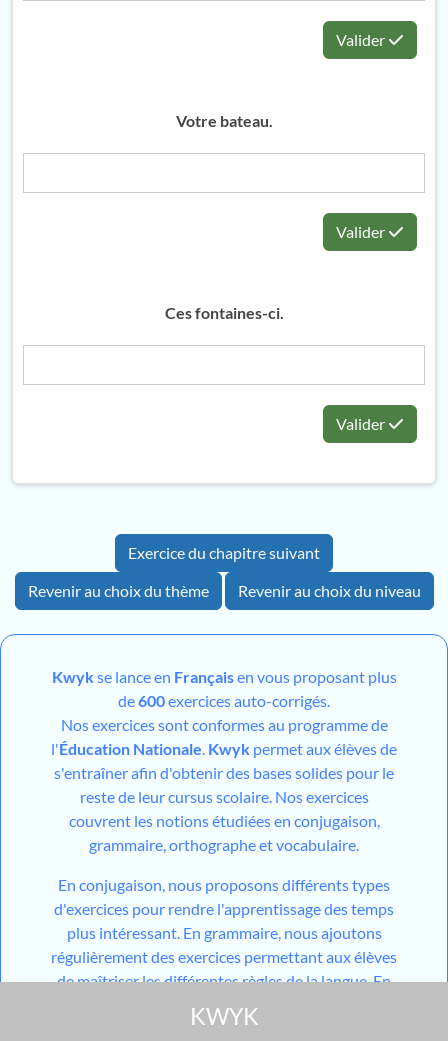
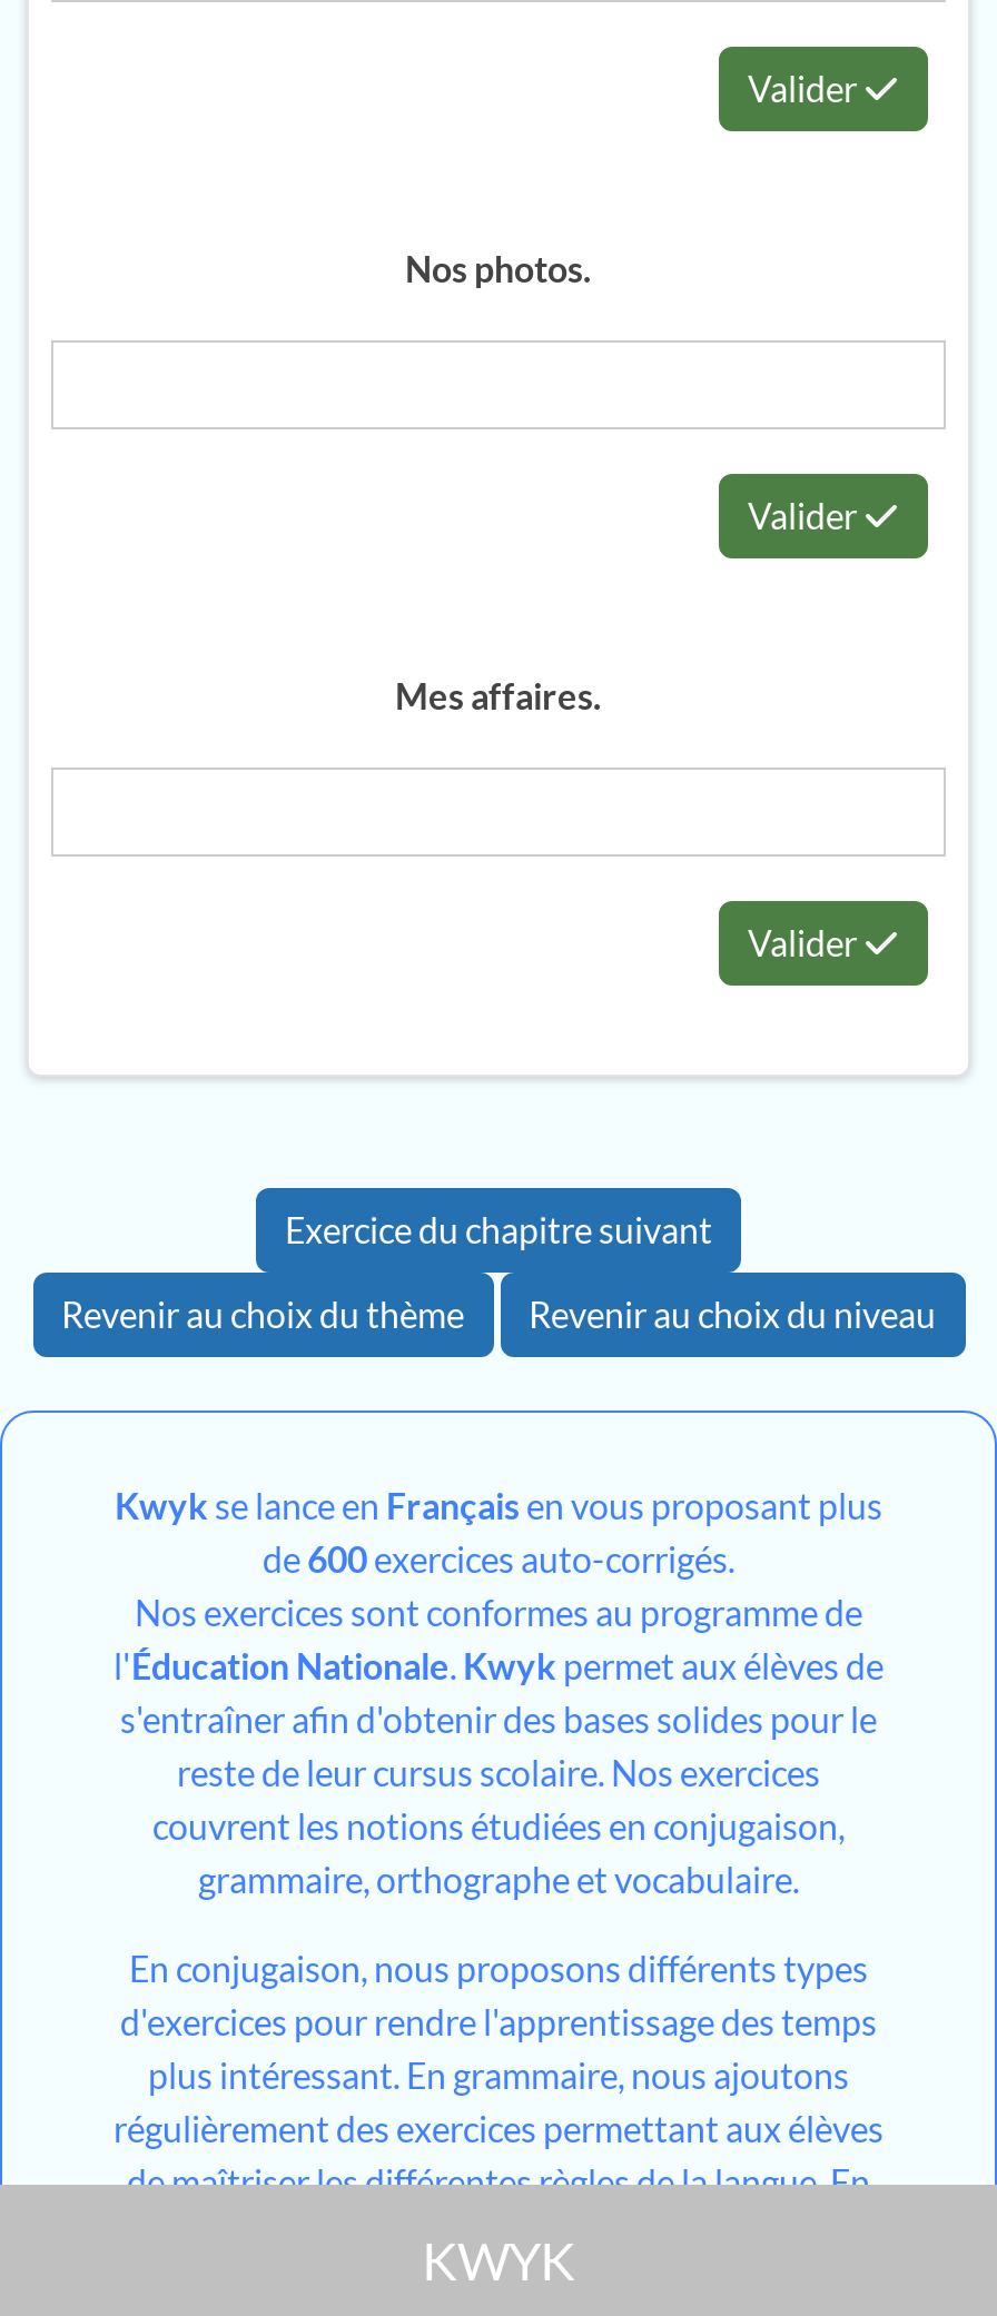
[175,110,272,129] Votre bateau. -> [405,246,592,288] Nos photos.
[164,302,283,321] Ces fontaines-ci. -> [395,673,602,715] Mes affaires.

